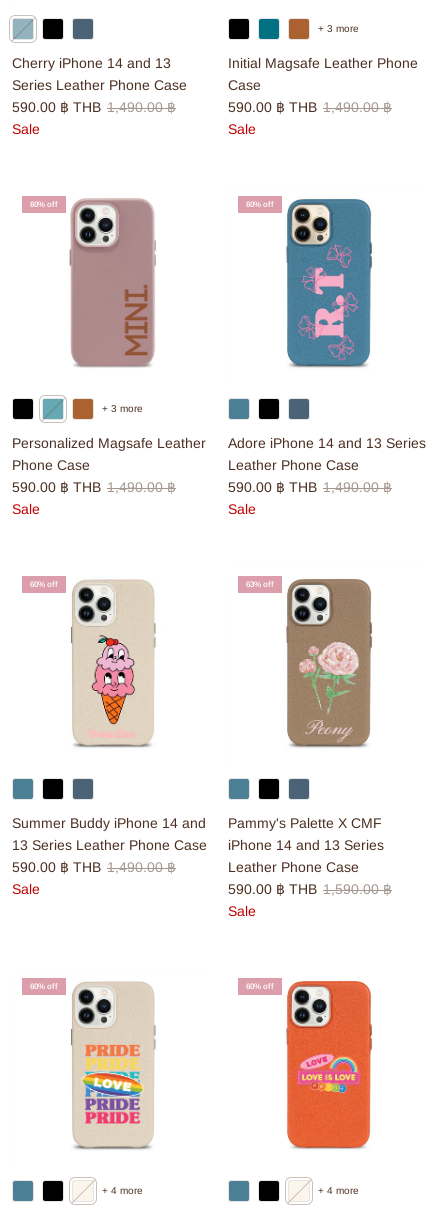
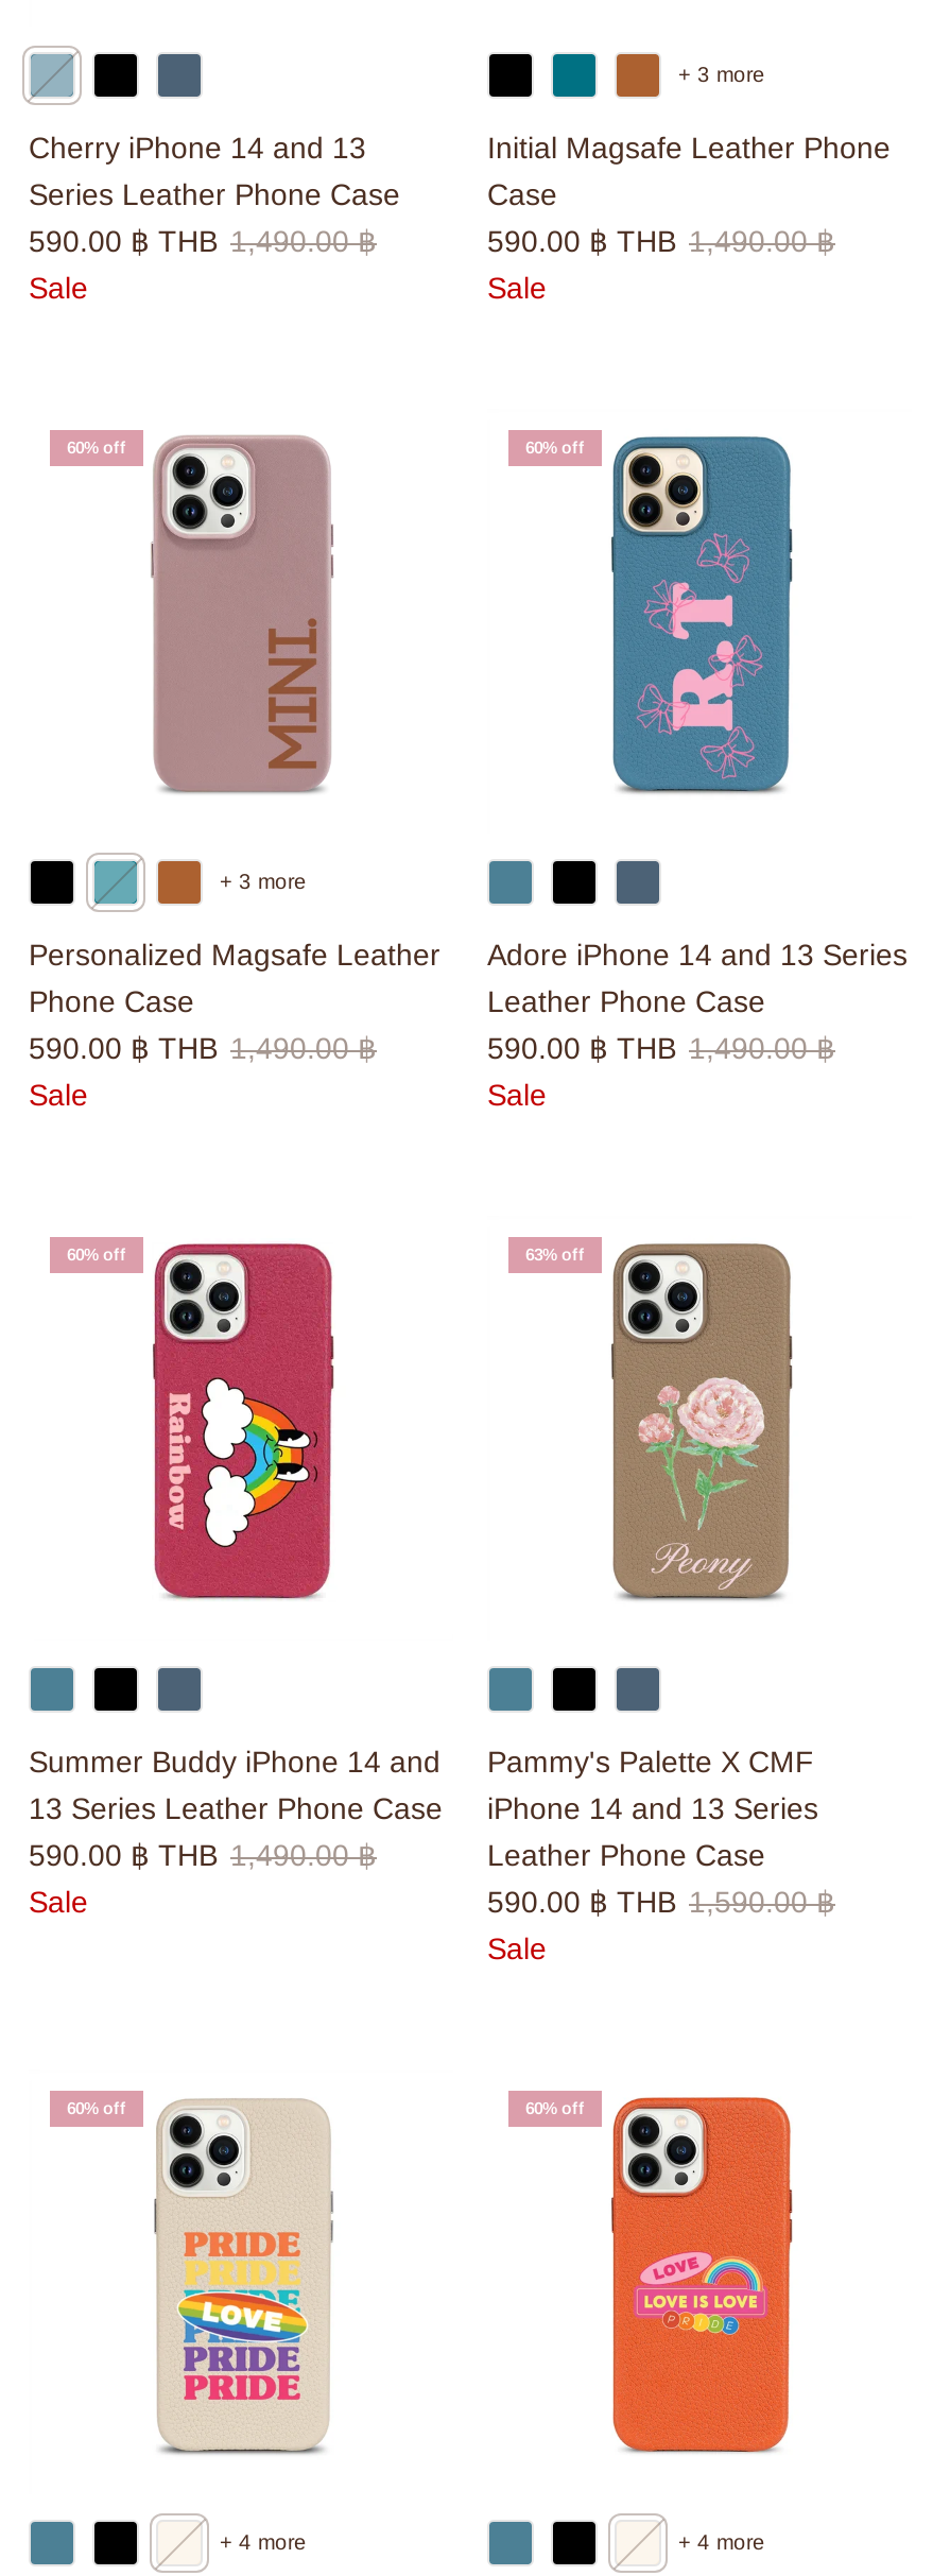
[72,580,155,747] [image] -> [154,1243,334,1600] [image]

